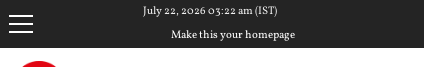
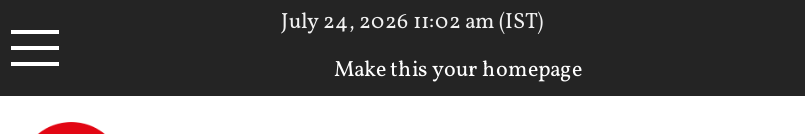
[142,4,276,19] July 22, 2026 03:22 am (IST) -> [281,8,543,38] July 24, 2026 11:02 am (IST)

